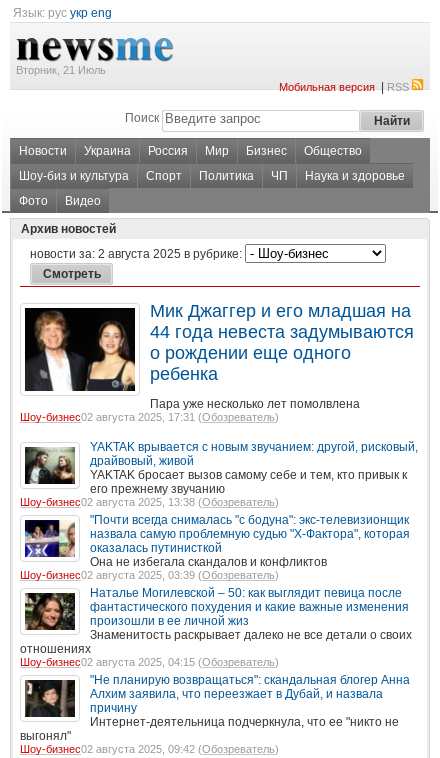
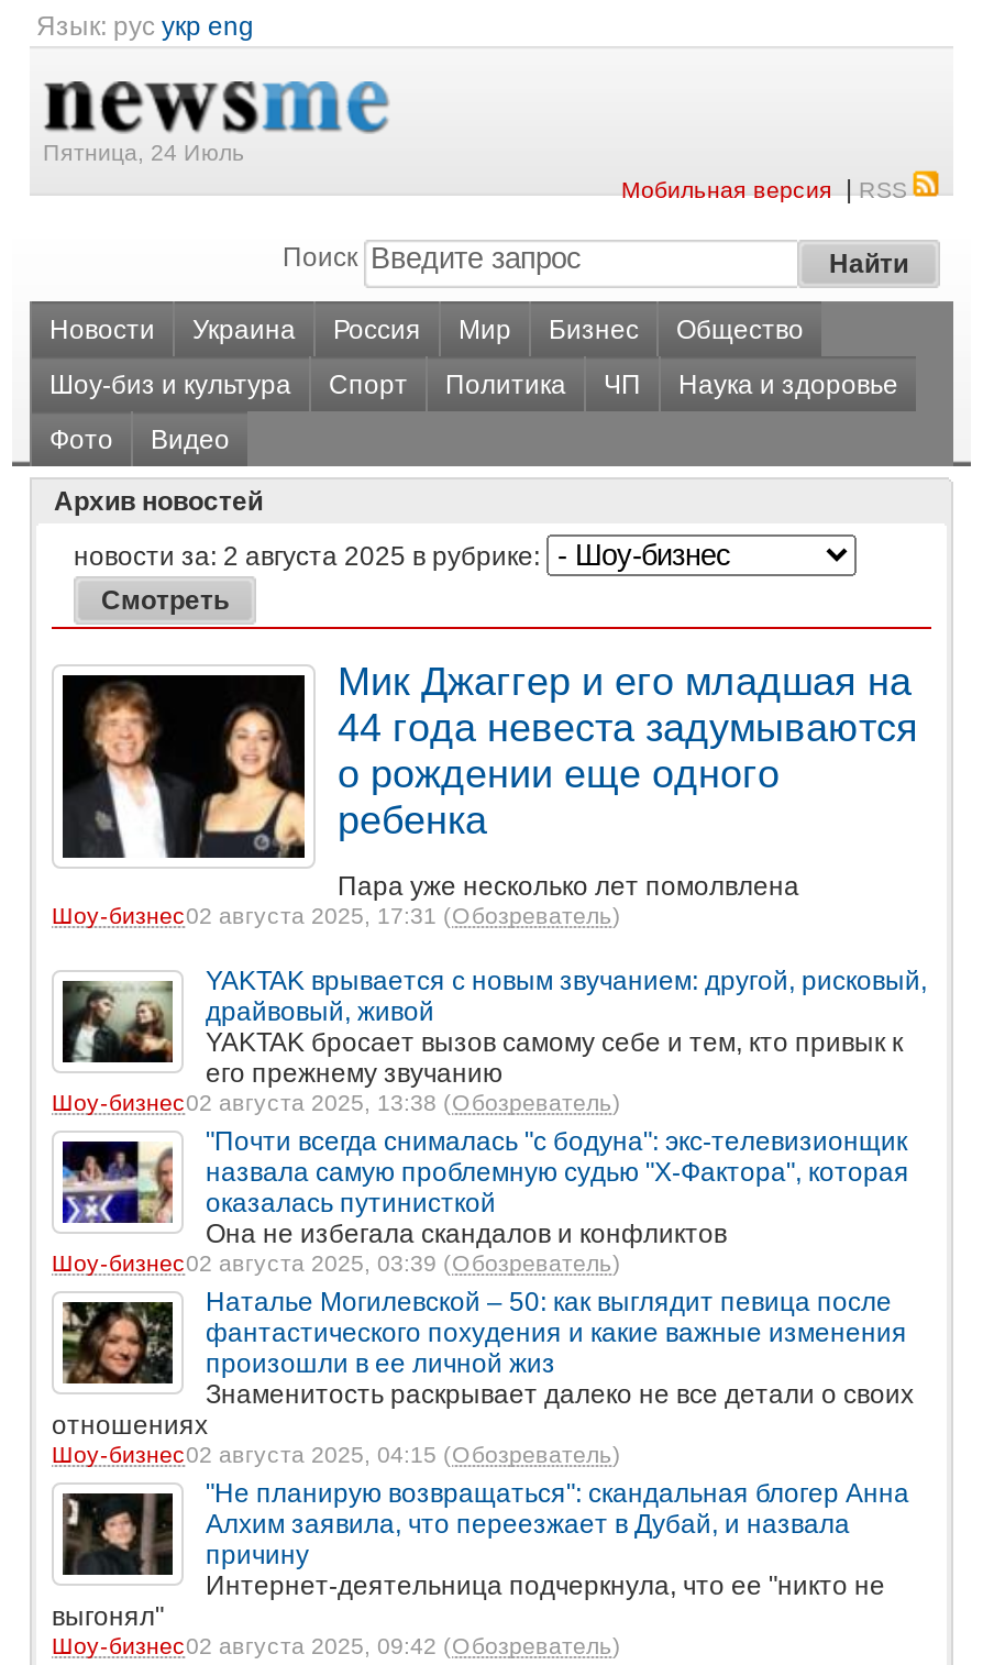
[16,64,106,76] Вторник, 21 Июль -> [43,139,245,165] Пятница, 24 Июль

